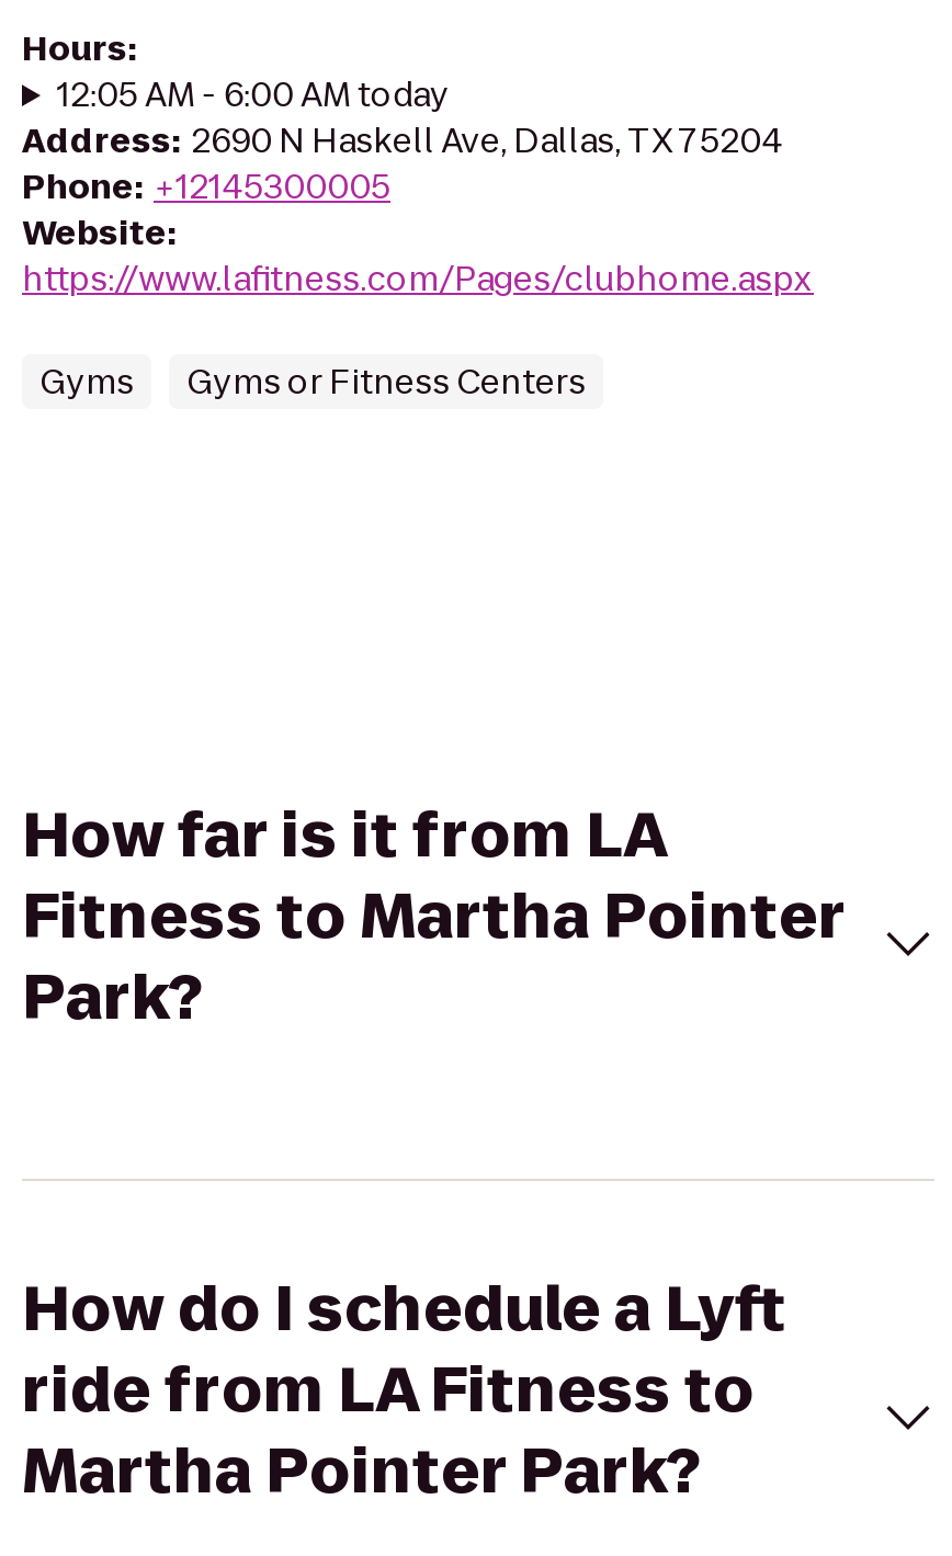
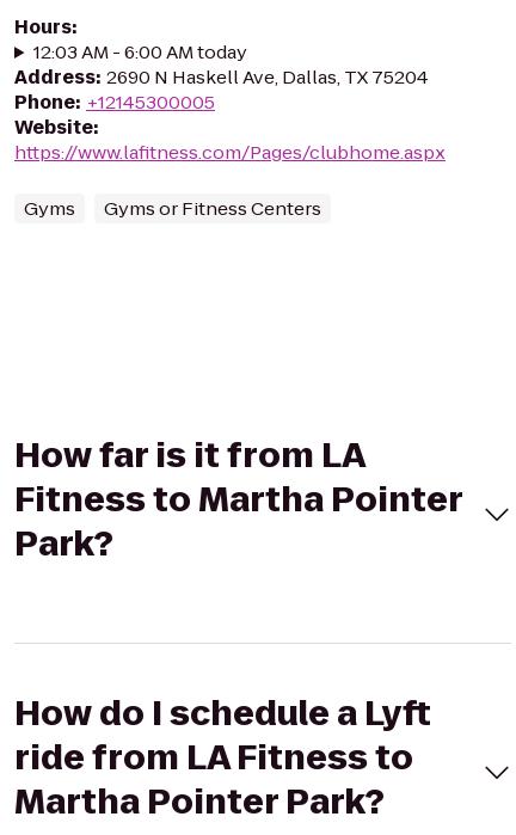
[57,71,449,117] 12:05 AM - 6:00 AM today -> [33,39,247,65] 12:03 AM - 6:00 AM today

